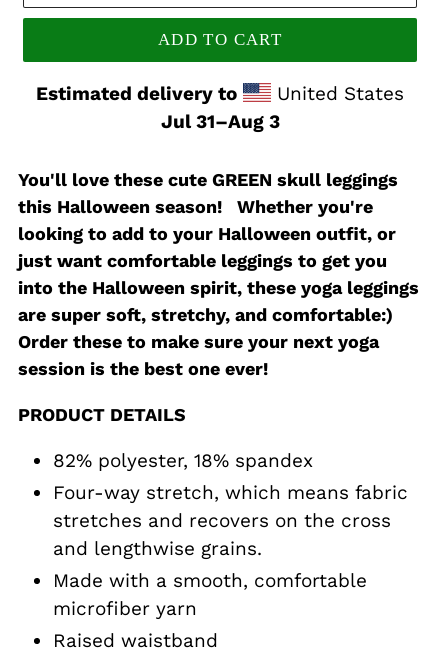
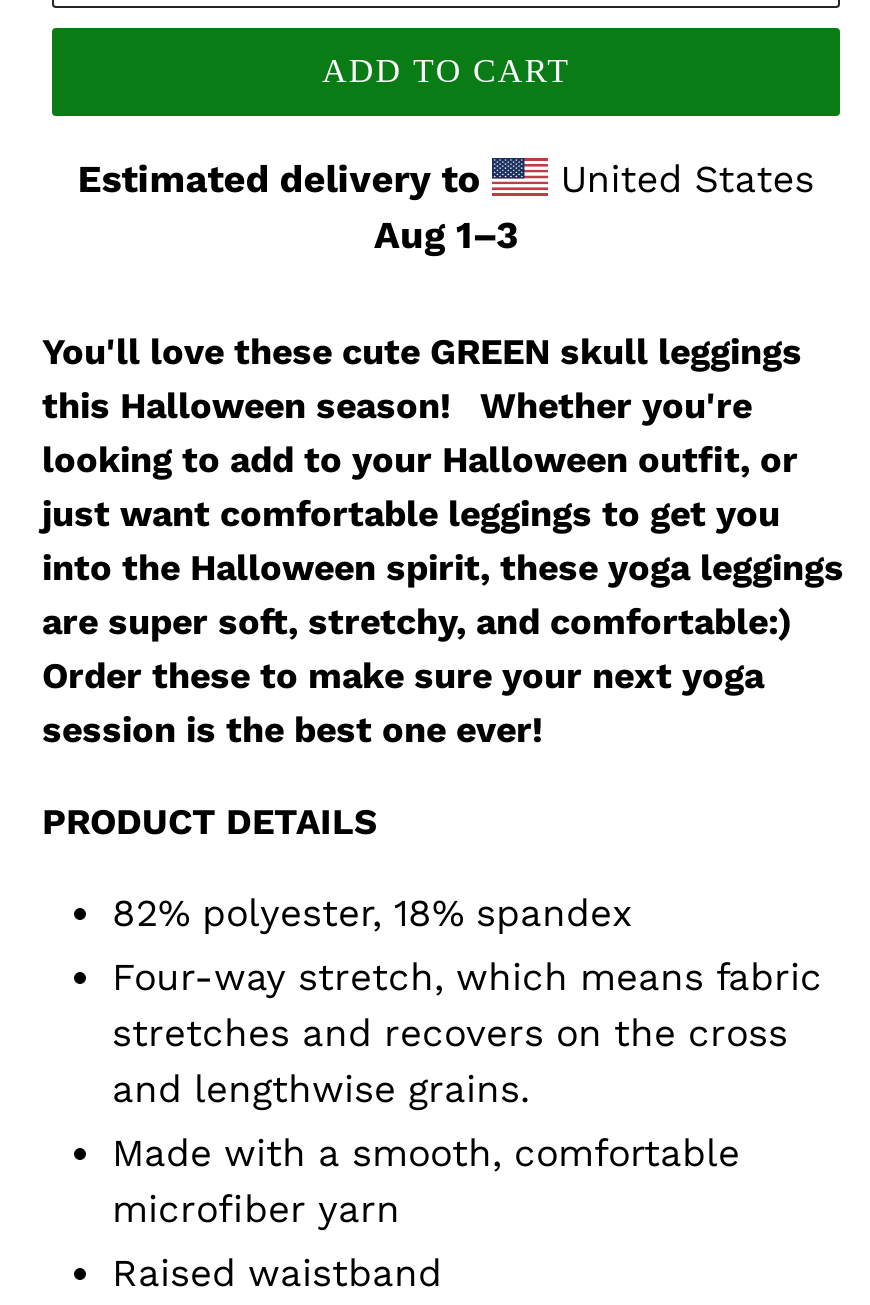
[160,109,279,132] Jul 31–Aug 3 -> [374,211,518,257] Aug 1–3

